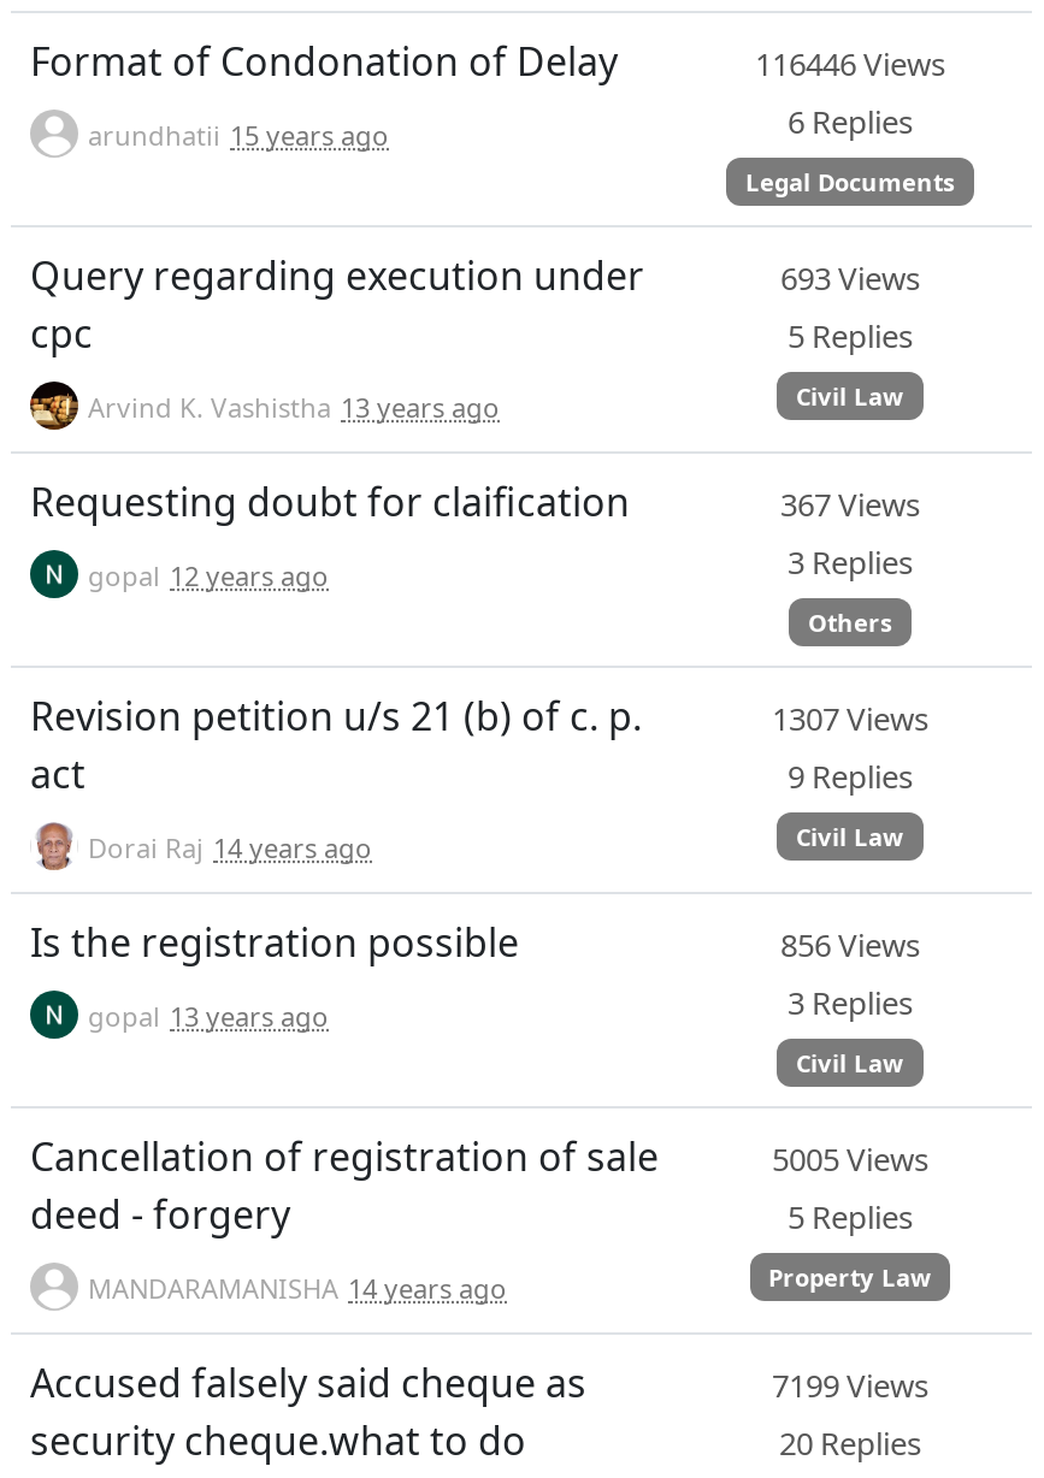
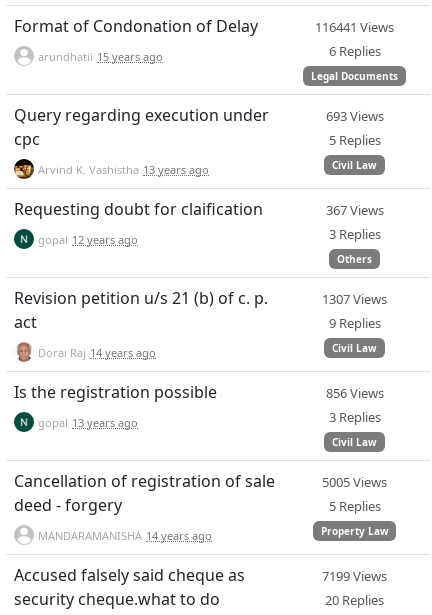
[755,42,945,85] 116446 Views -> [315,18,394,36] 116441 Views

